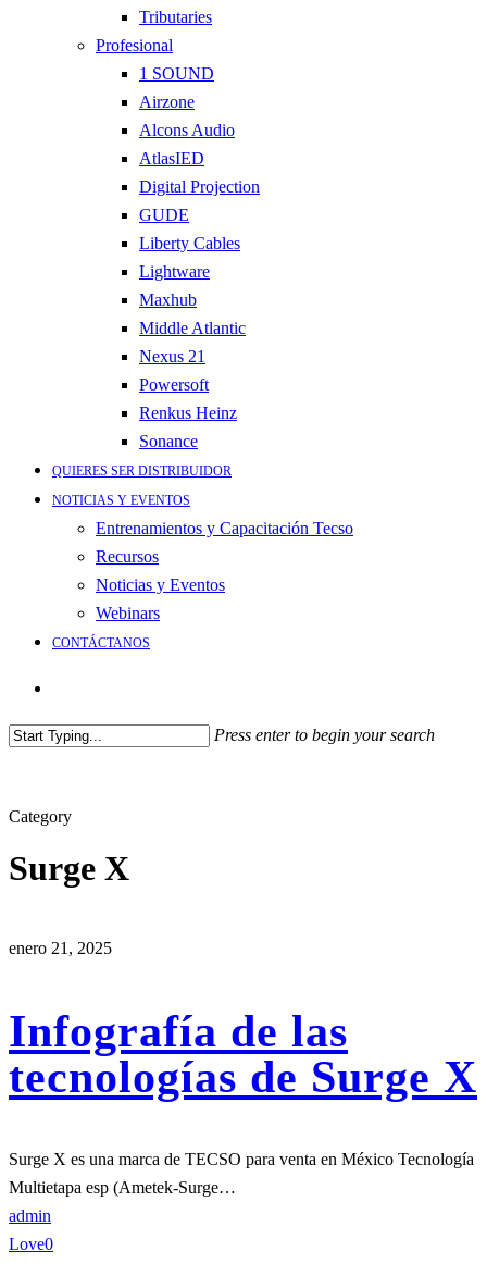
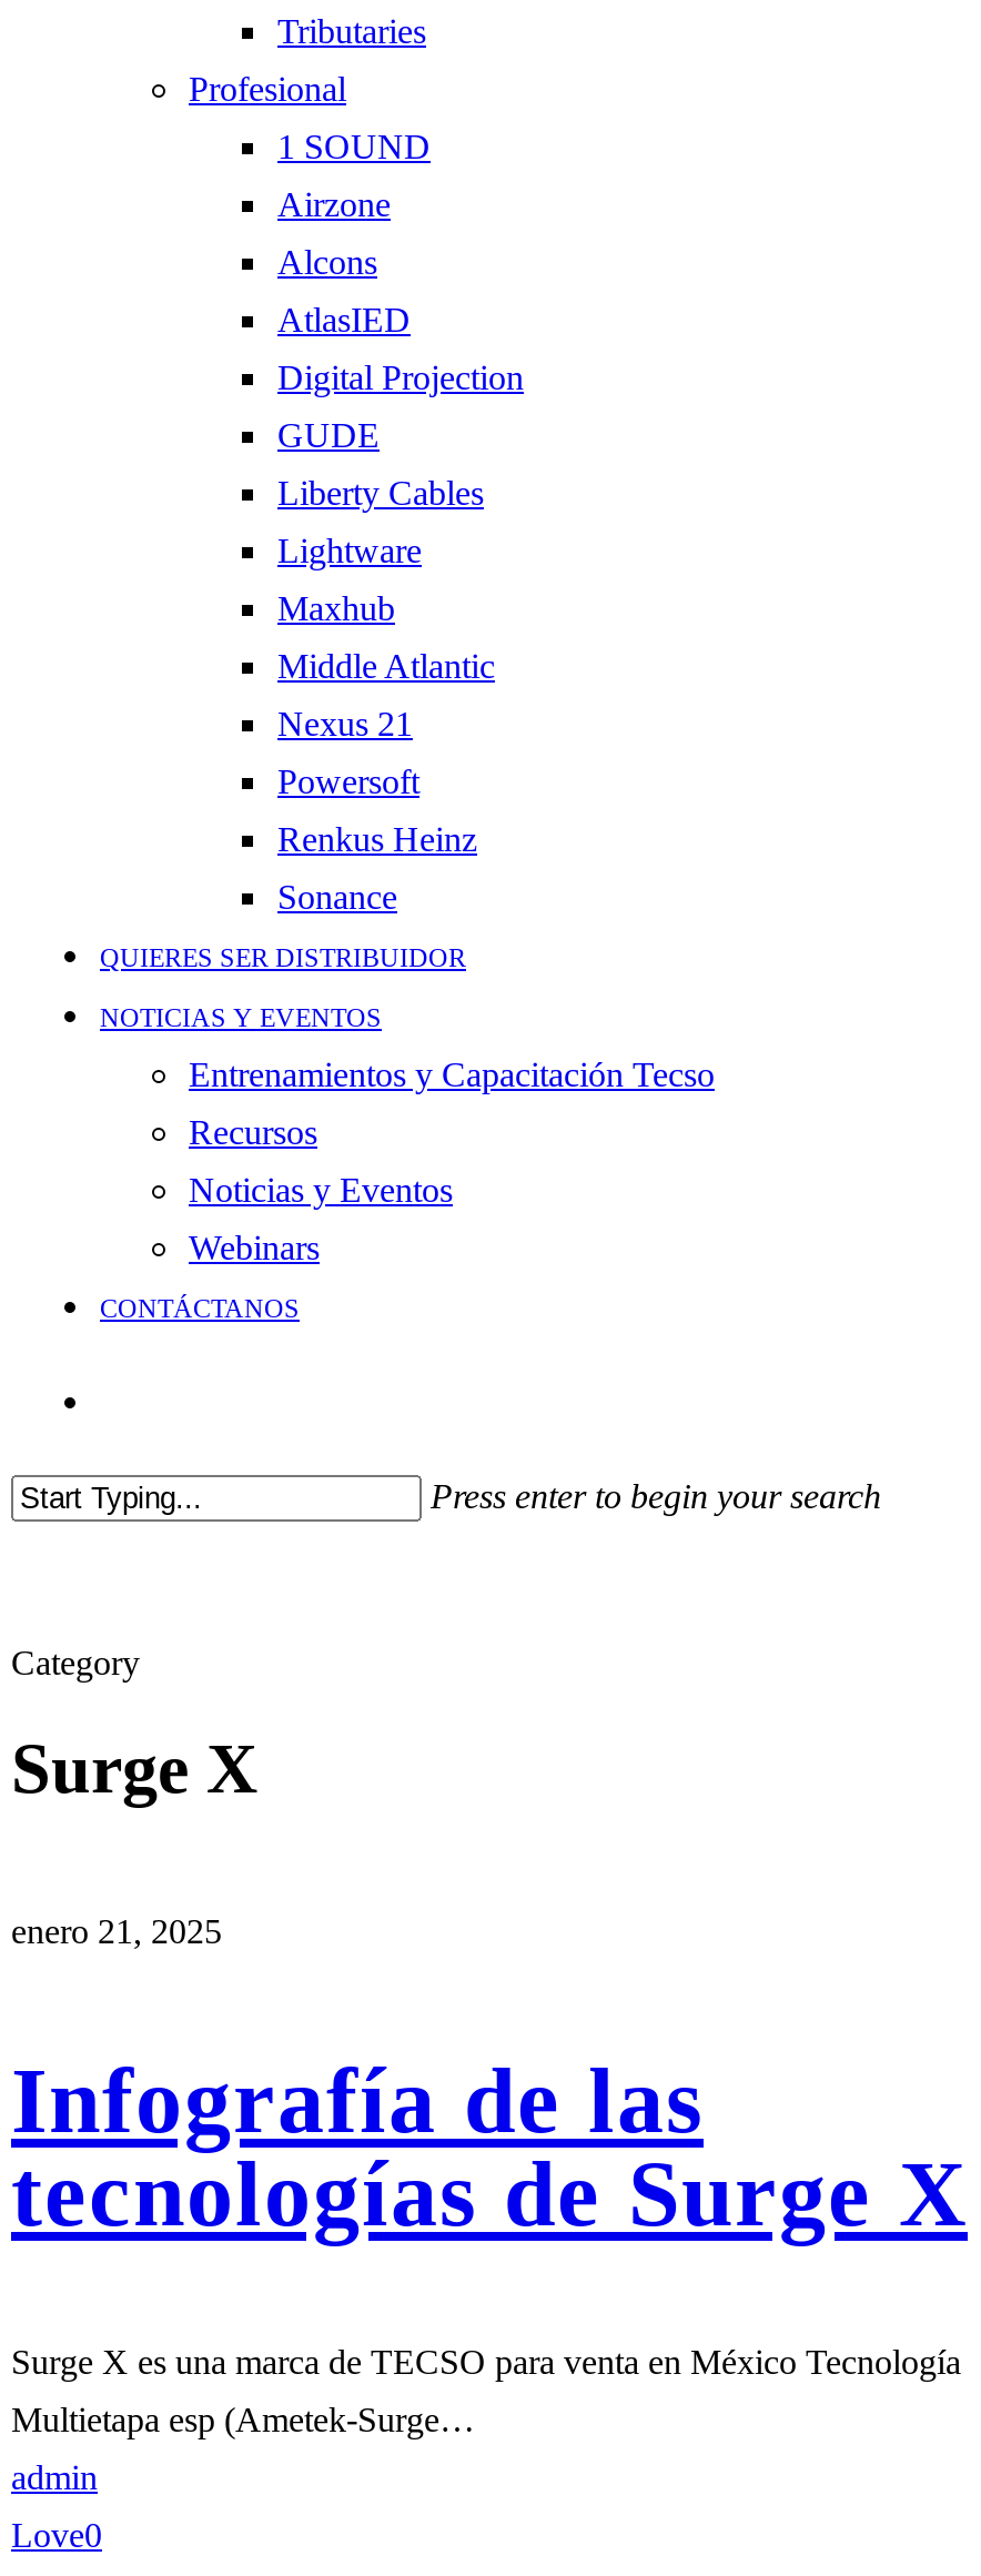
[139,121,235,139] Alcons Audio -> [277,243,377,281] Alcons

